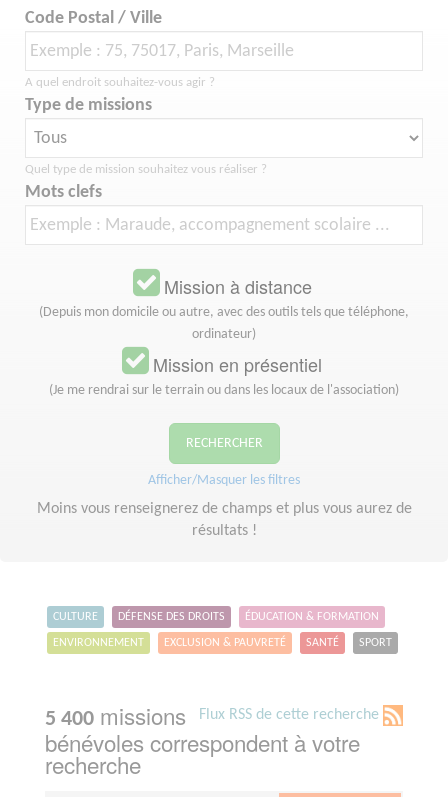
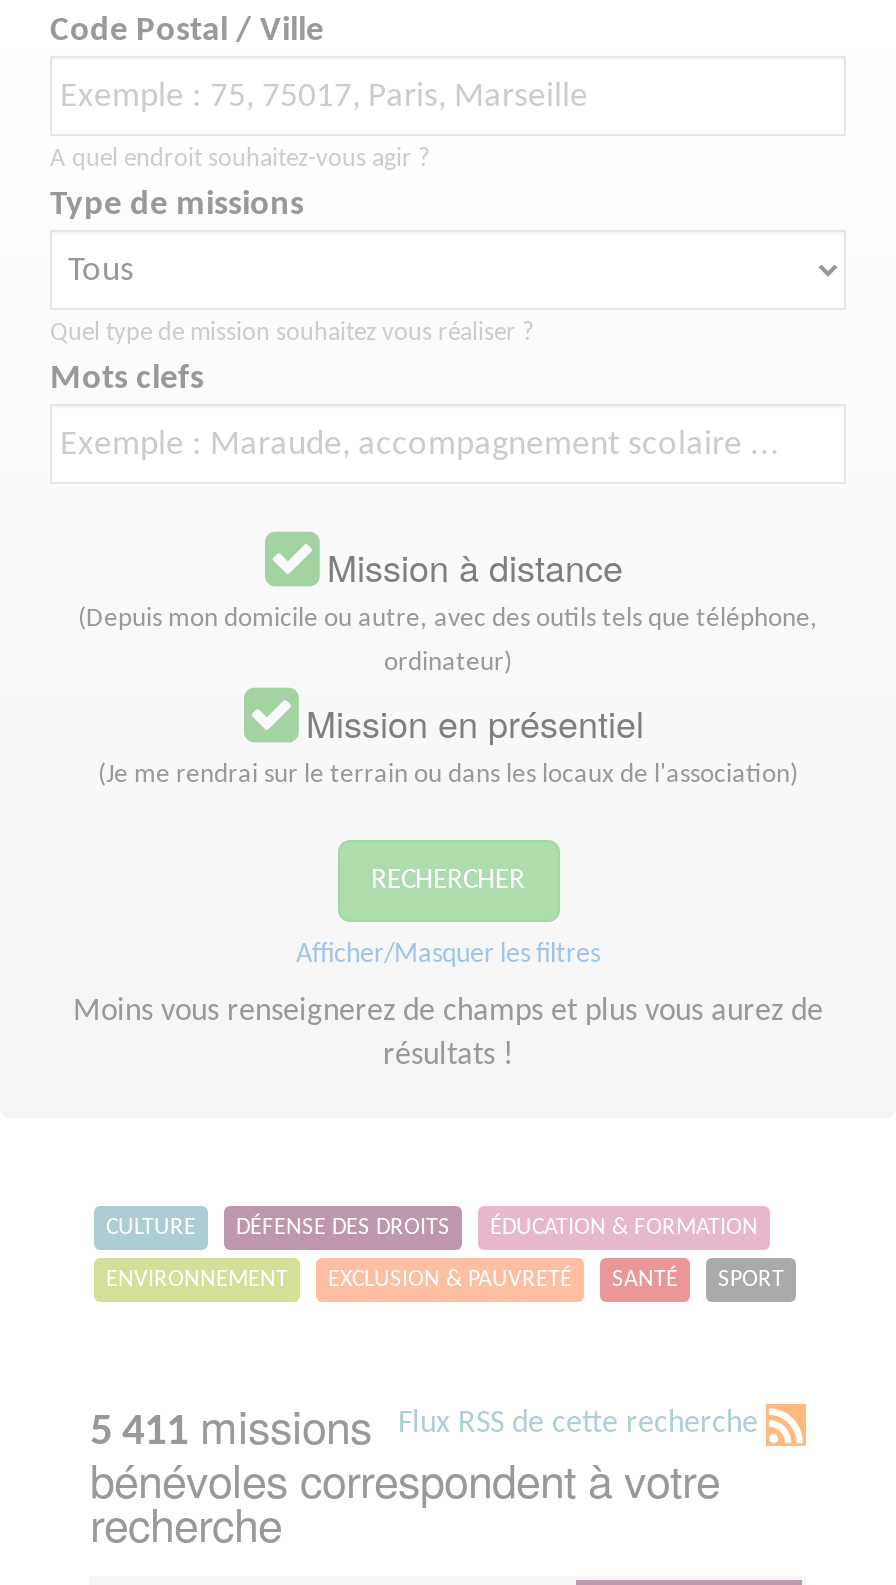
[45,699,383,731] 5 400 missions Flux RSS de cette recherche -> [90,1392,766,1456] 5 411 missions Flux RSS de cette recherche

